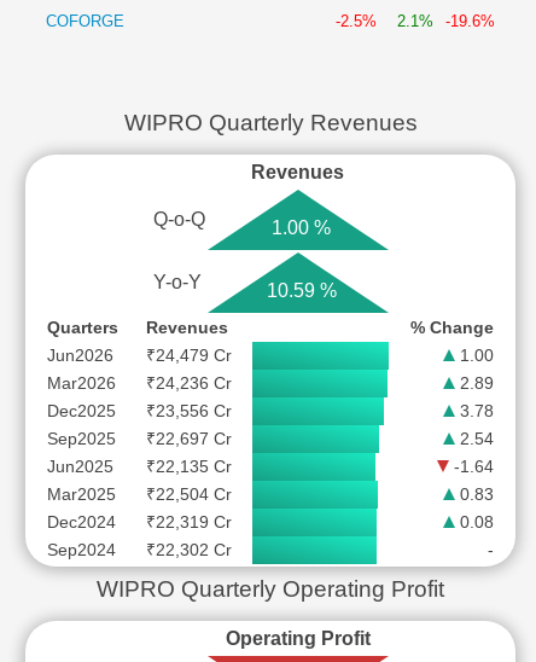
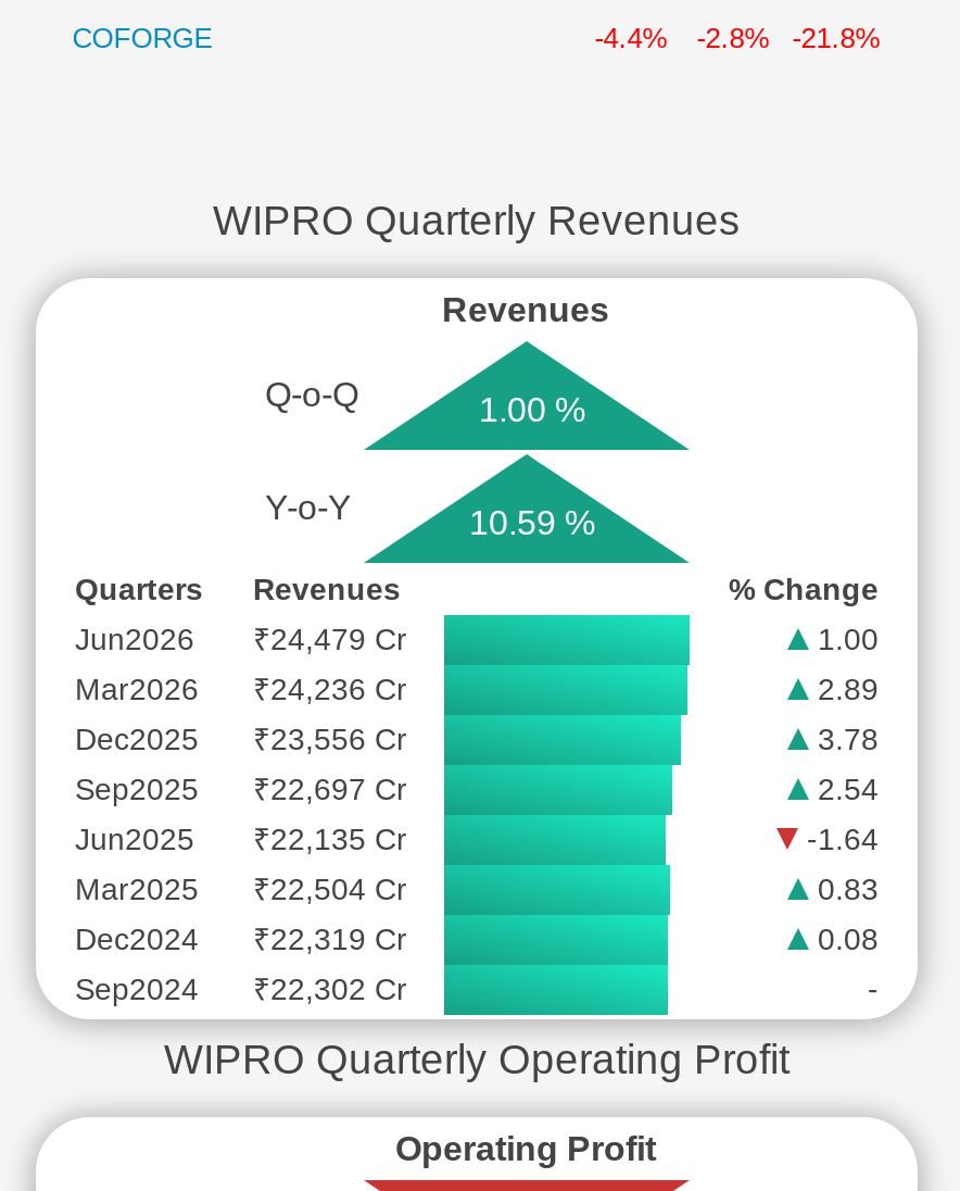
[336,11,377,30] -2.5% -> [594,21,668,53] -4.4%
[397,11,434,30] 2.1% -> [697,21,770,53] -2.8%
[446,11,495,30] -19.6% -> [792,21,881,53] -21.8%

